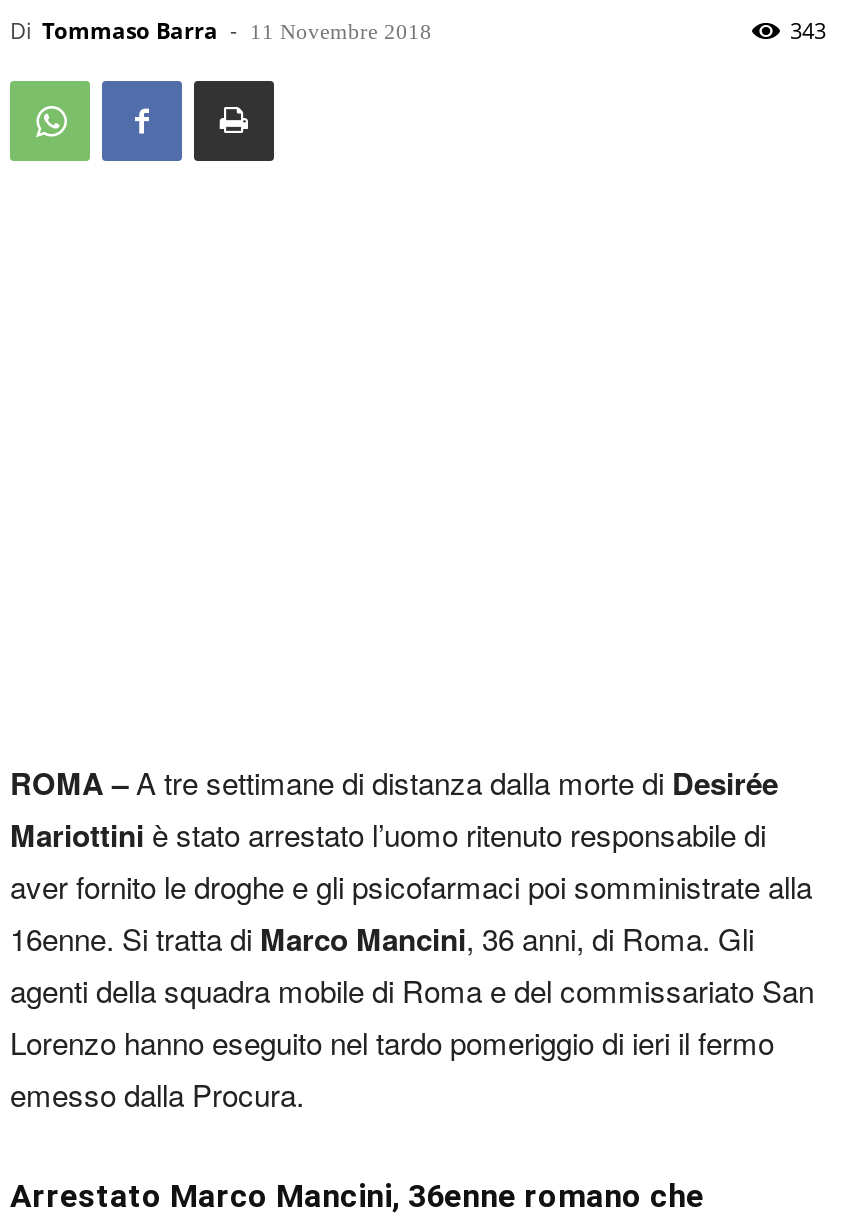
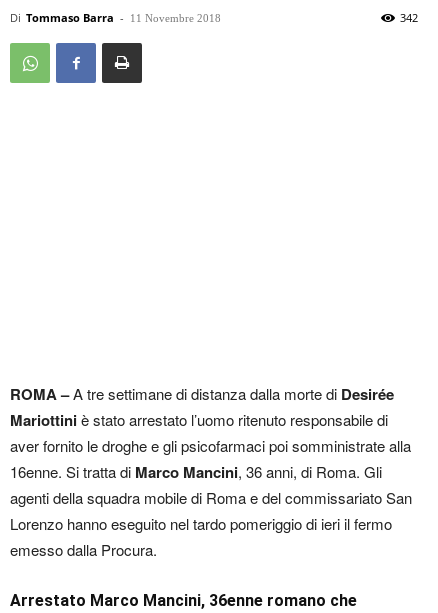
[790,15,826,45] 343 -> [400,10,418,25] 342

